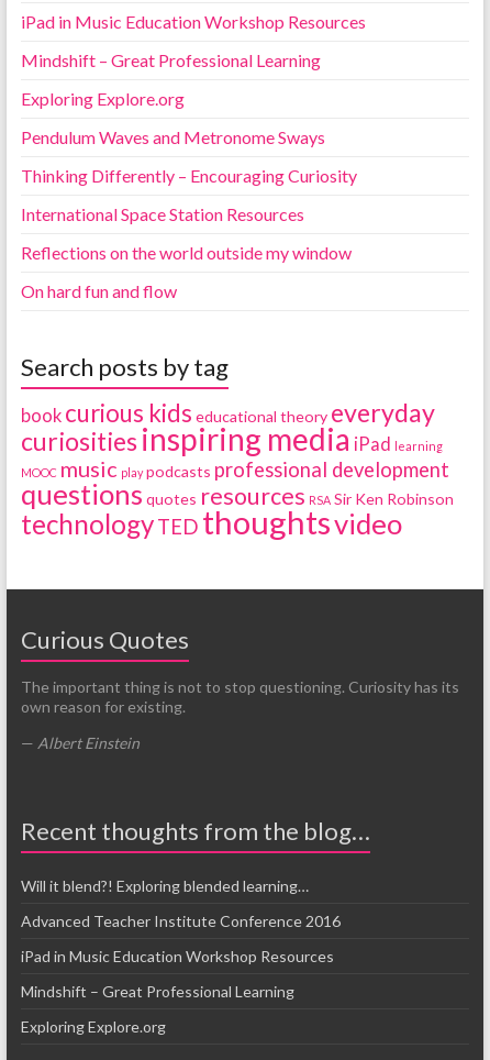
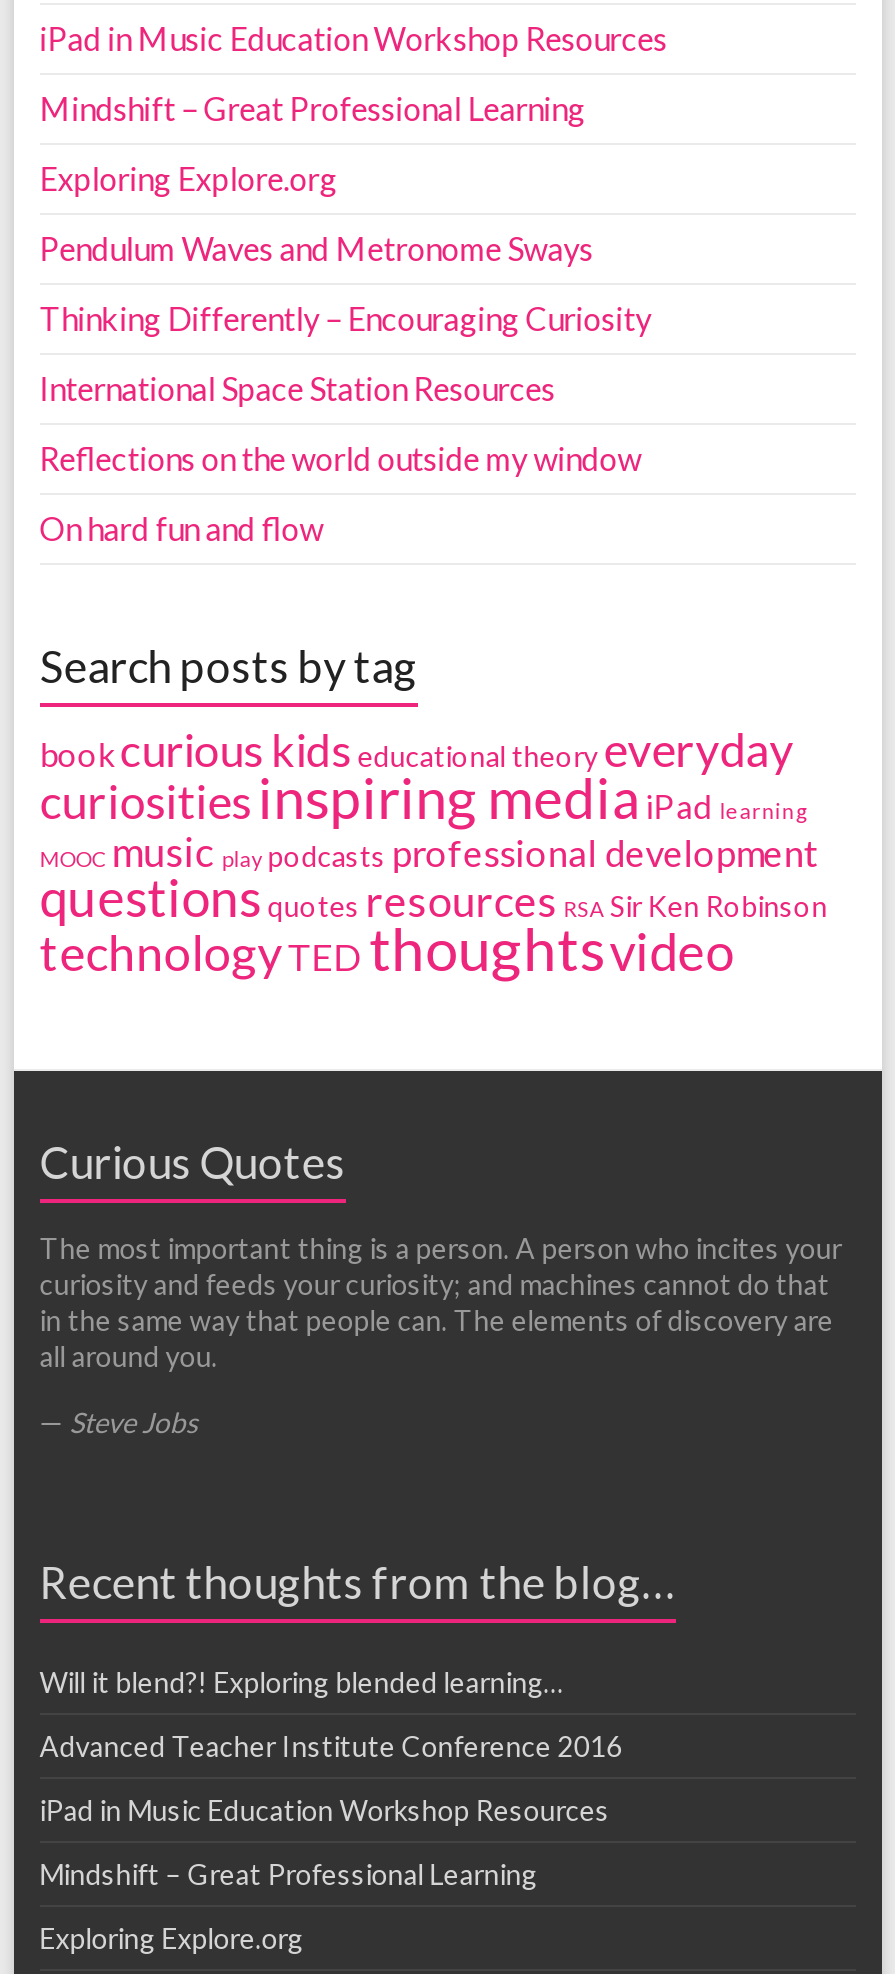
[21,677,459,716] The important thing is not to stop questioning. Curiosity has its | own reason for existing. -> [40,1230,842,1372] The most important thing is a person. A person who incites your | curiosity and feeds your curiosity; and machines cannot do that | in the same way that people can. The elements of discovery are | all around you.
[21,733,139,752] — Albert Einstein -> [40,1404,198,1438] — Steve Jobs

